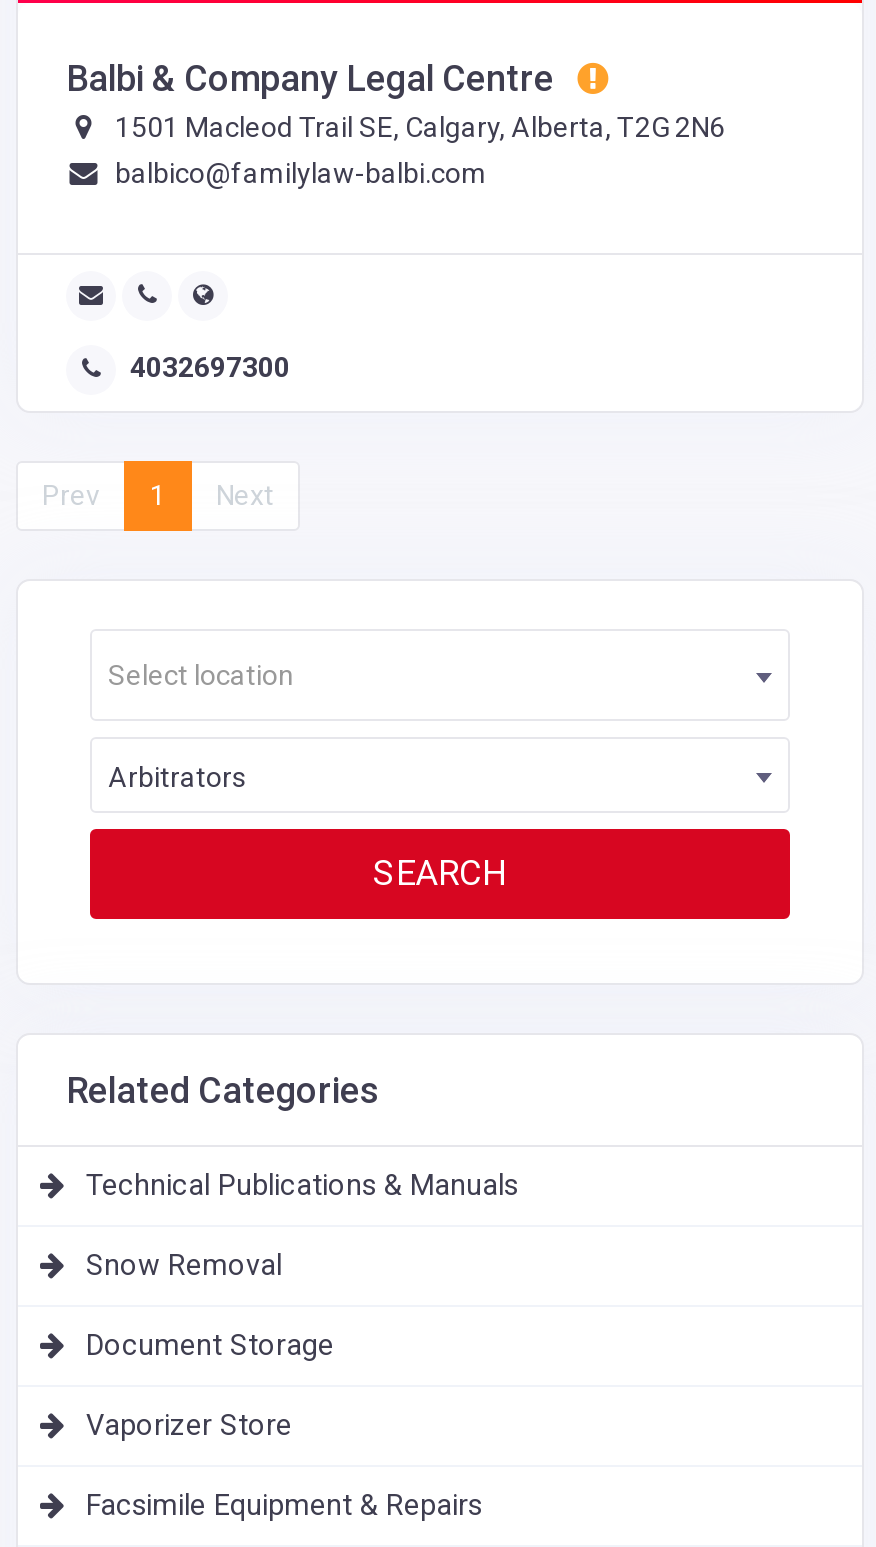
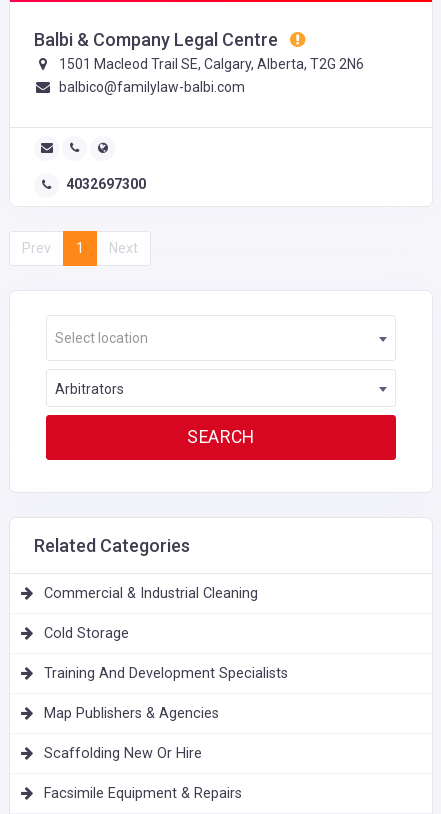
[86,1168,518,1442] Technical Publications & Manuals | Snow Removal | Document Storage | Vaporizer Store -> [44,585,288,762] Commercial & Industrial Cleaning | Cold Storage | Training And Development Specialists | Map Publishers & Agencies | Scaffolding New Or Hire

